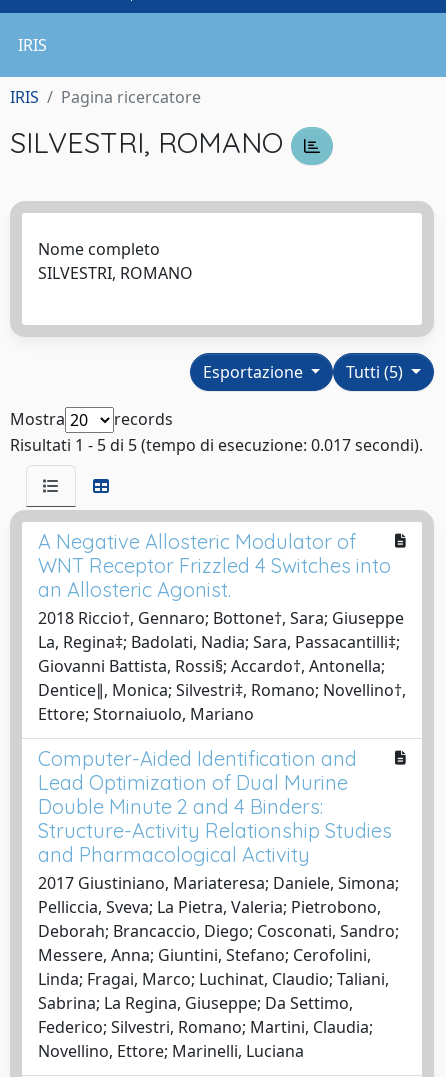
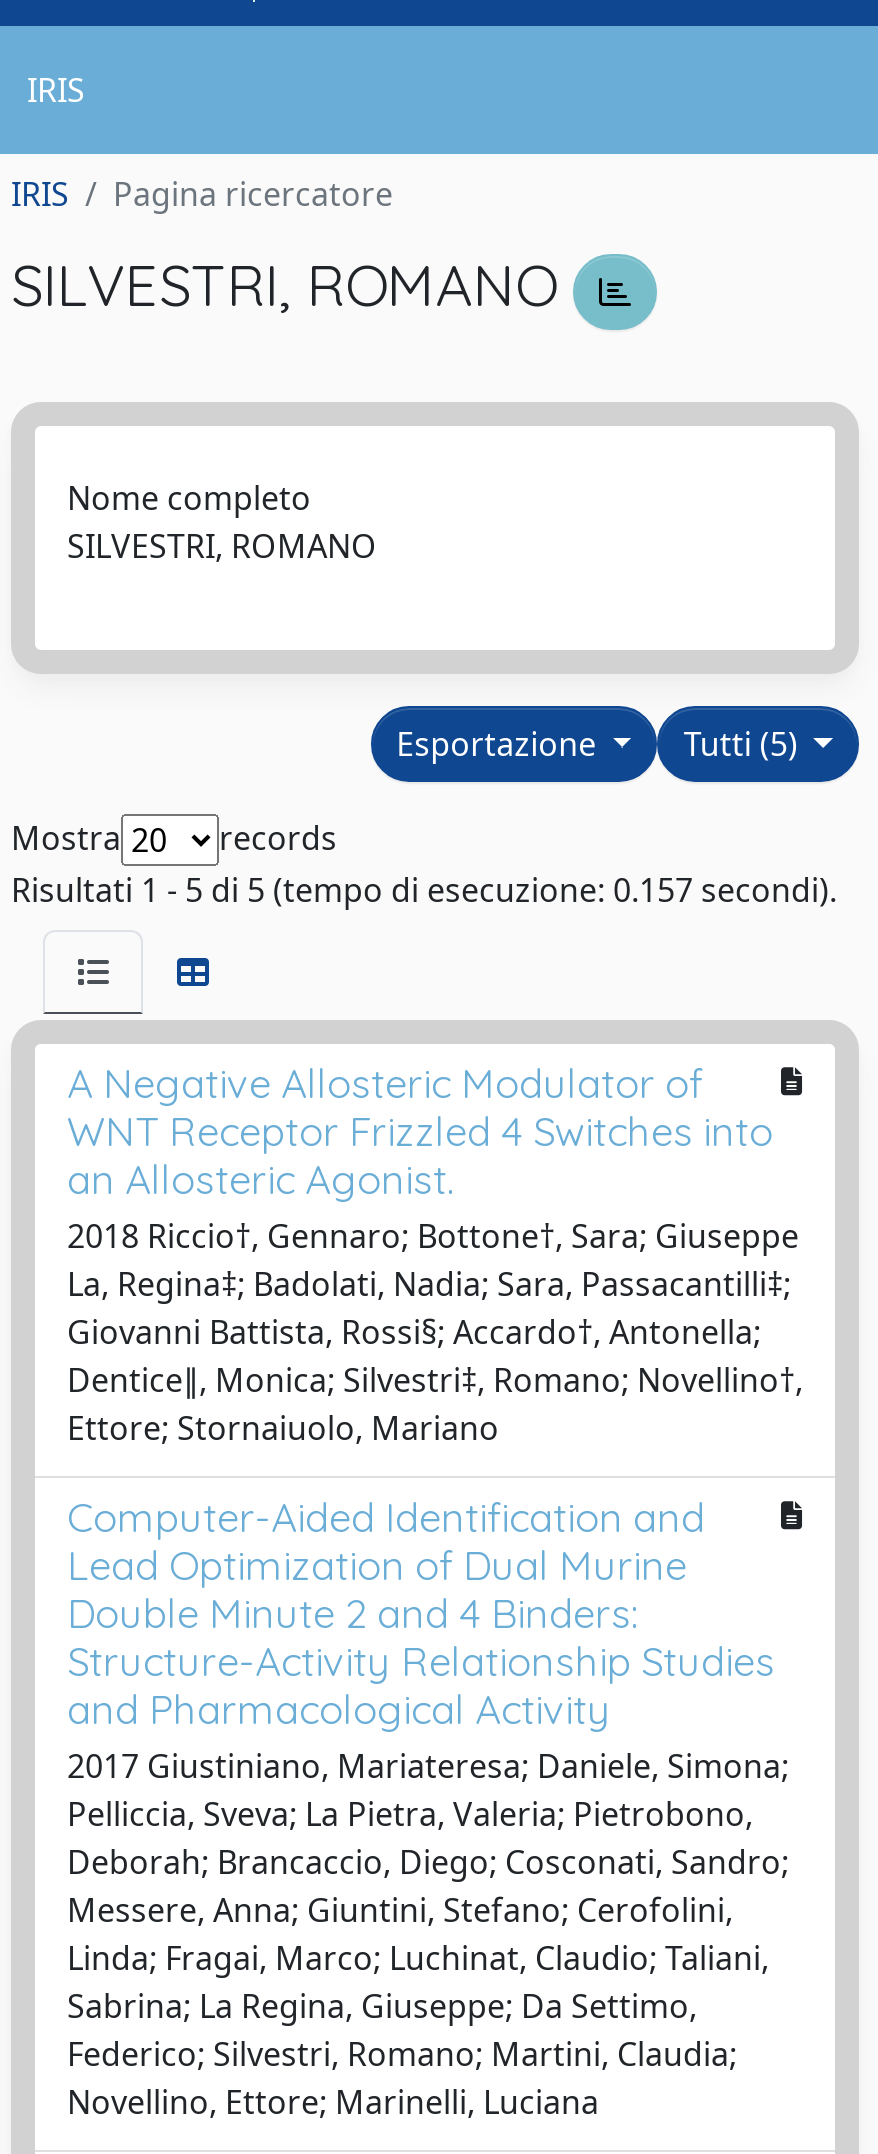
[10,434,423,456] Risultati 1 - 5 di 5 (tempo di esecuzione: 0.017 secondi). -> [11,868,837,912] Risultati 1 - 5 di 5 (tempo di esecuzione: 0.157 secondi).

